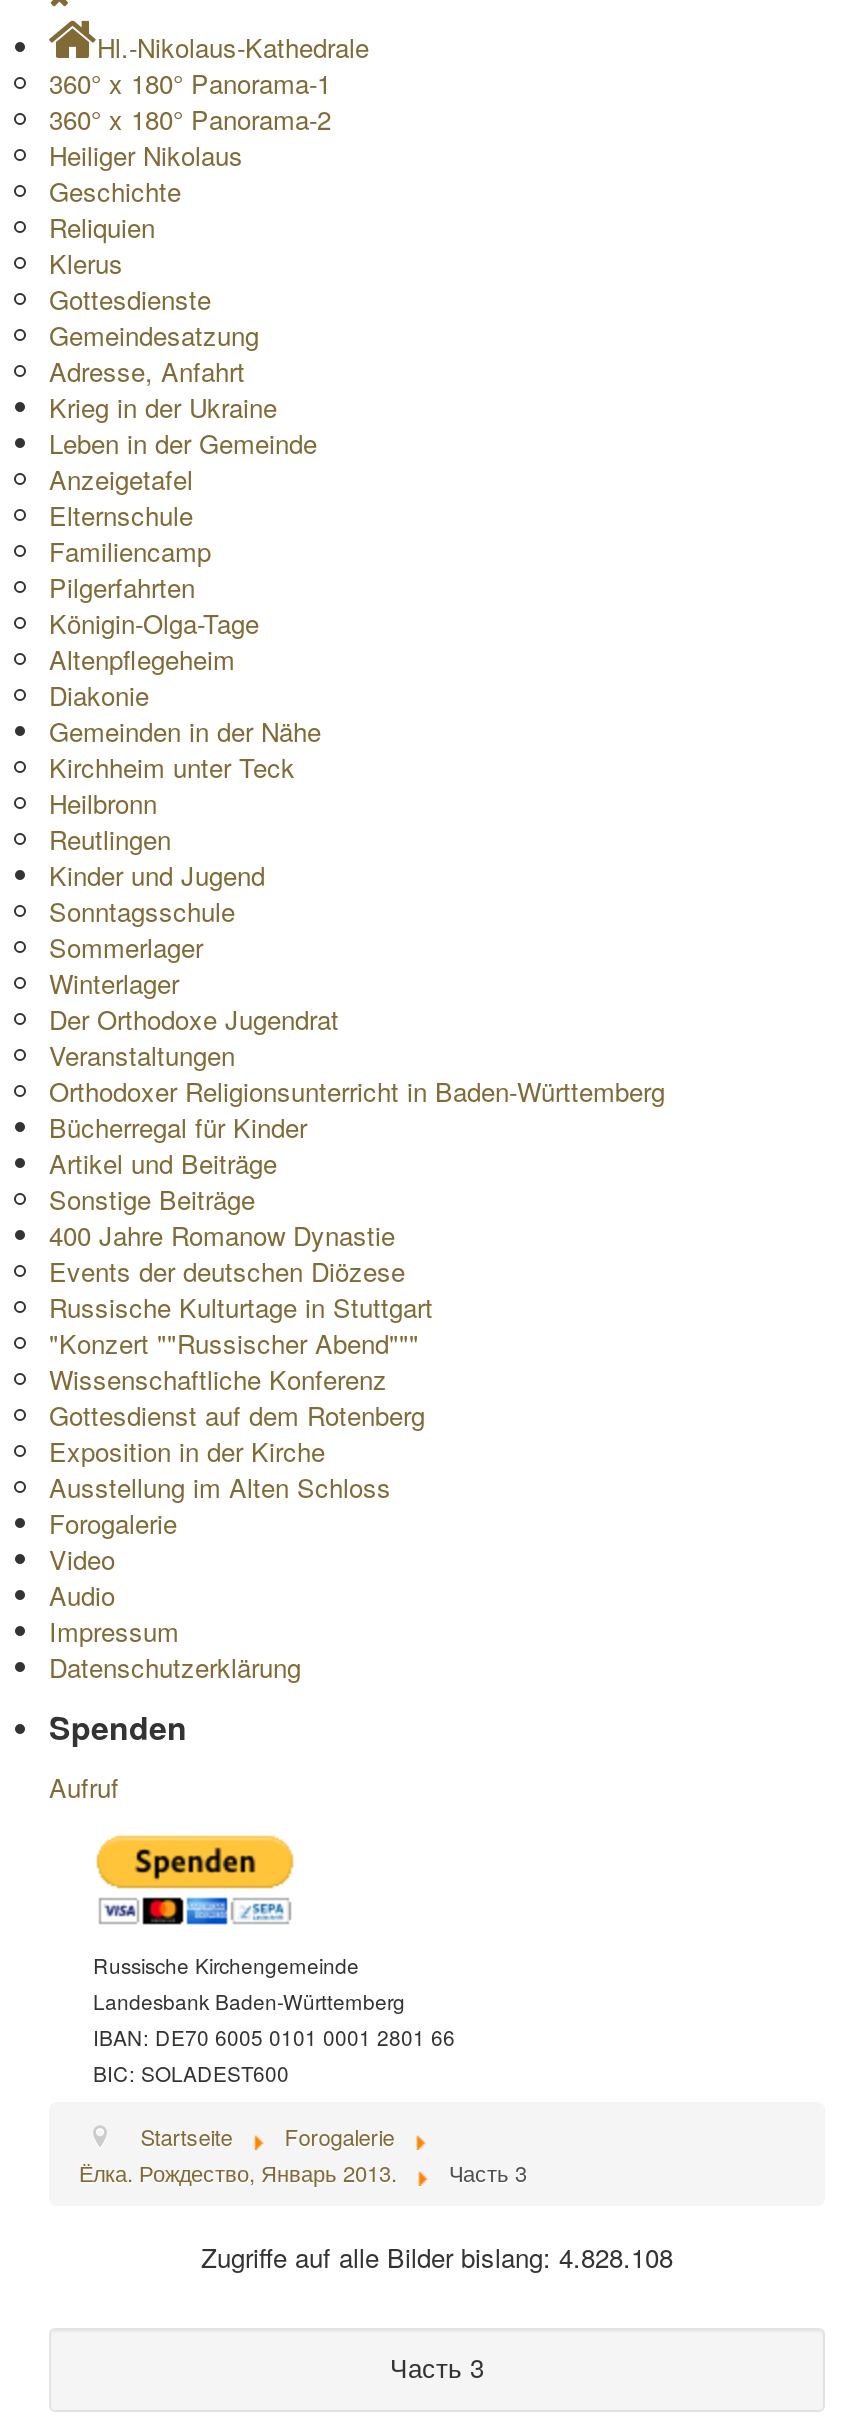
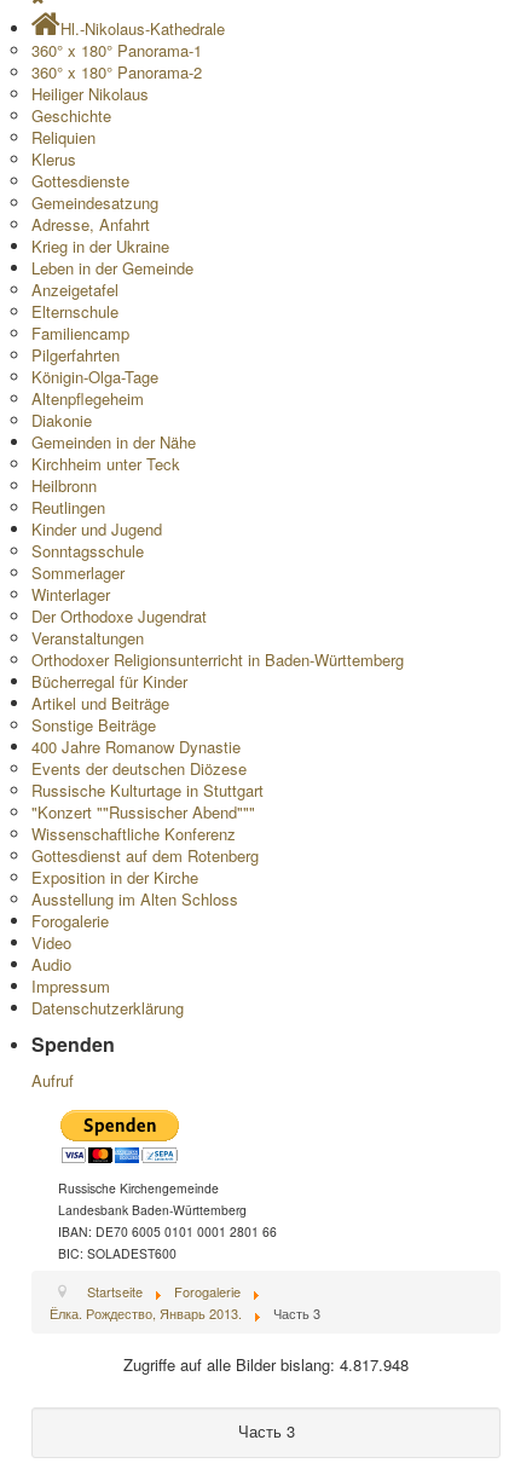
[201,2237,673,2275] Zugriffe auf alle Bilder bislang: 4.828.108 -> [123,1352,409,1375] Zugriffe auf alle Bilder bislang: 4.817.948

